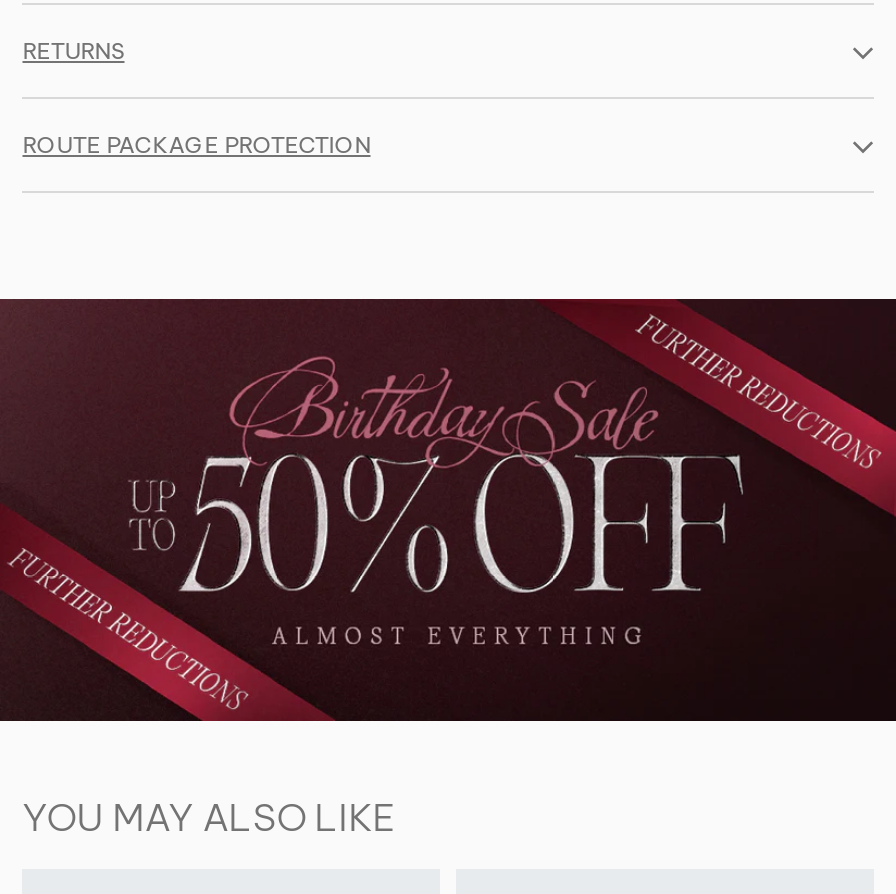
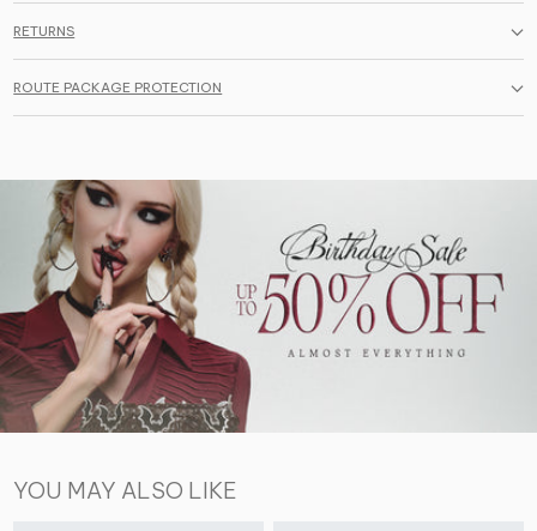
[6,297,890,723] [image] -> [4,179,533,434] [image]

